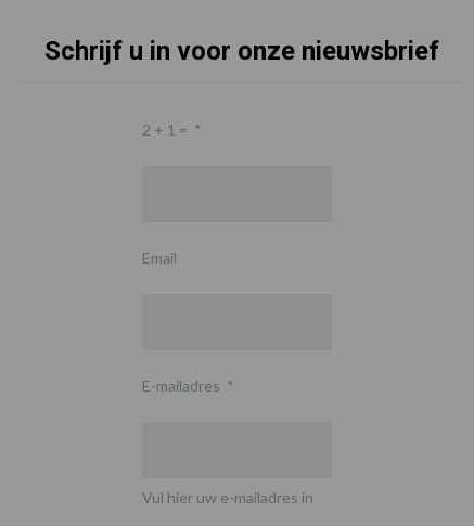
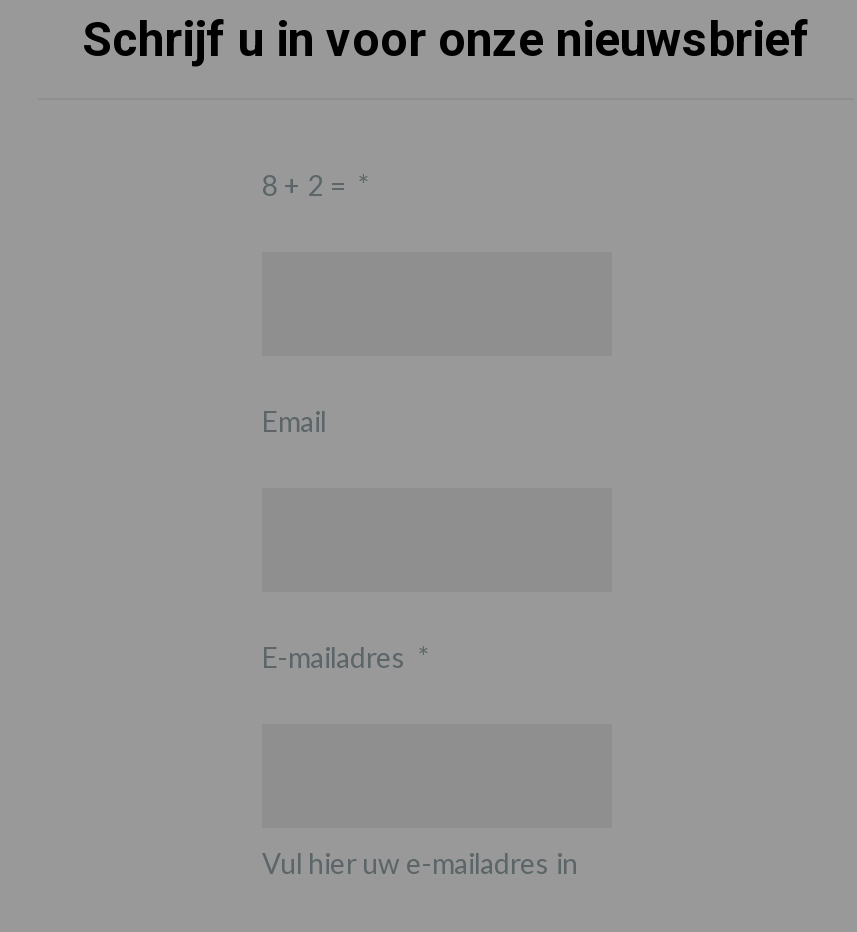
[142,120,202,139] 2 + 1 = * -> [262,168,372,202] 8 + 2 = *

